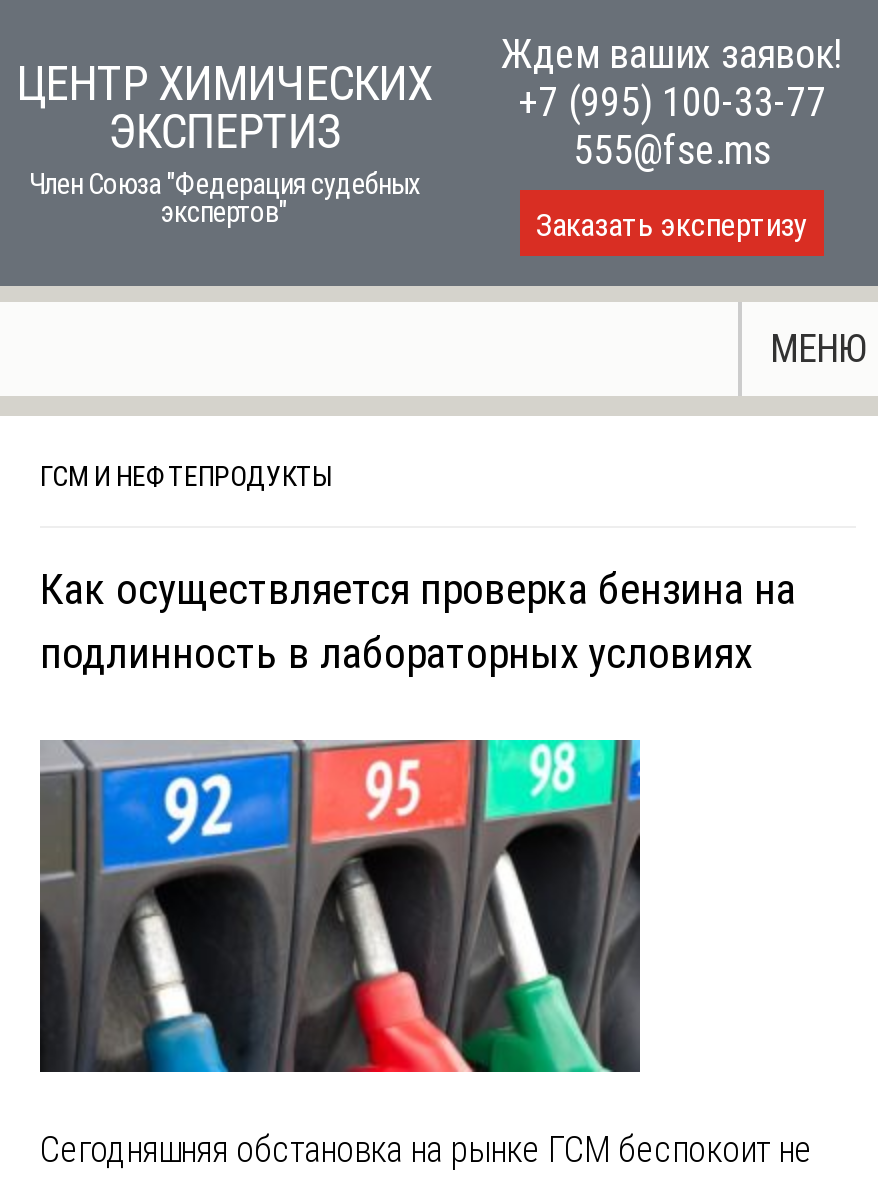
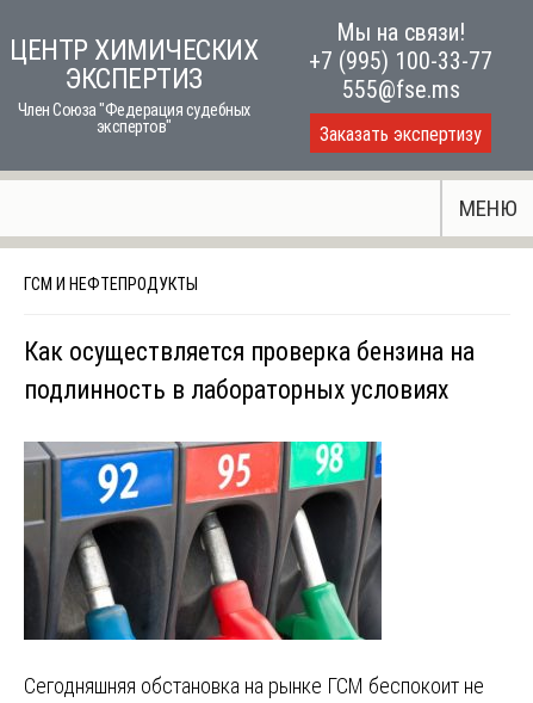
[501,30,843,78] Ждем ваших заявок! -> [336,18,465,47] Мы на связи!

